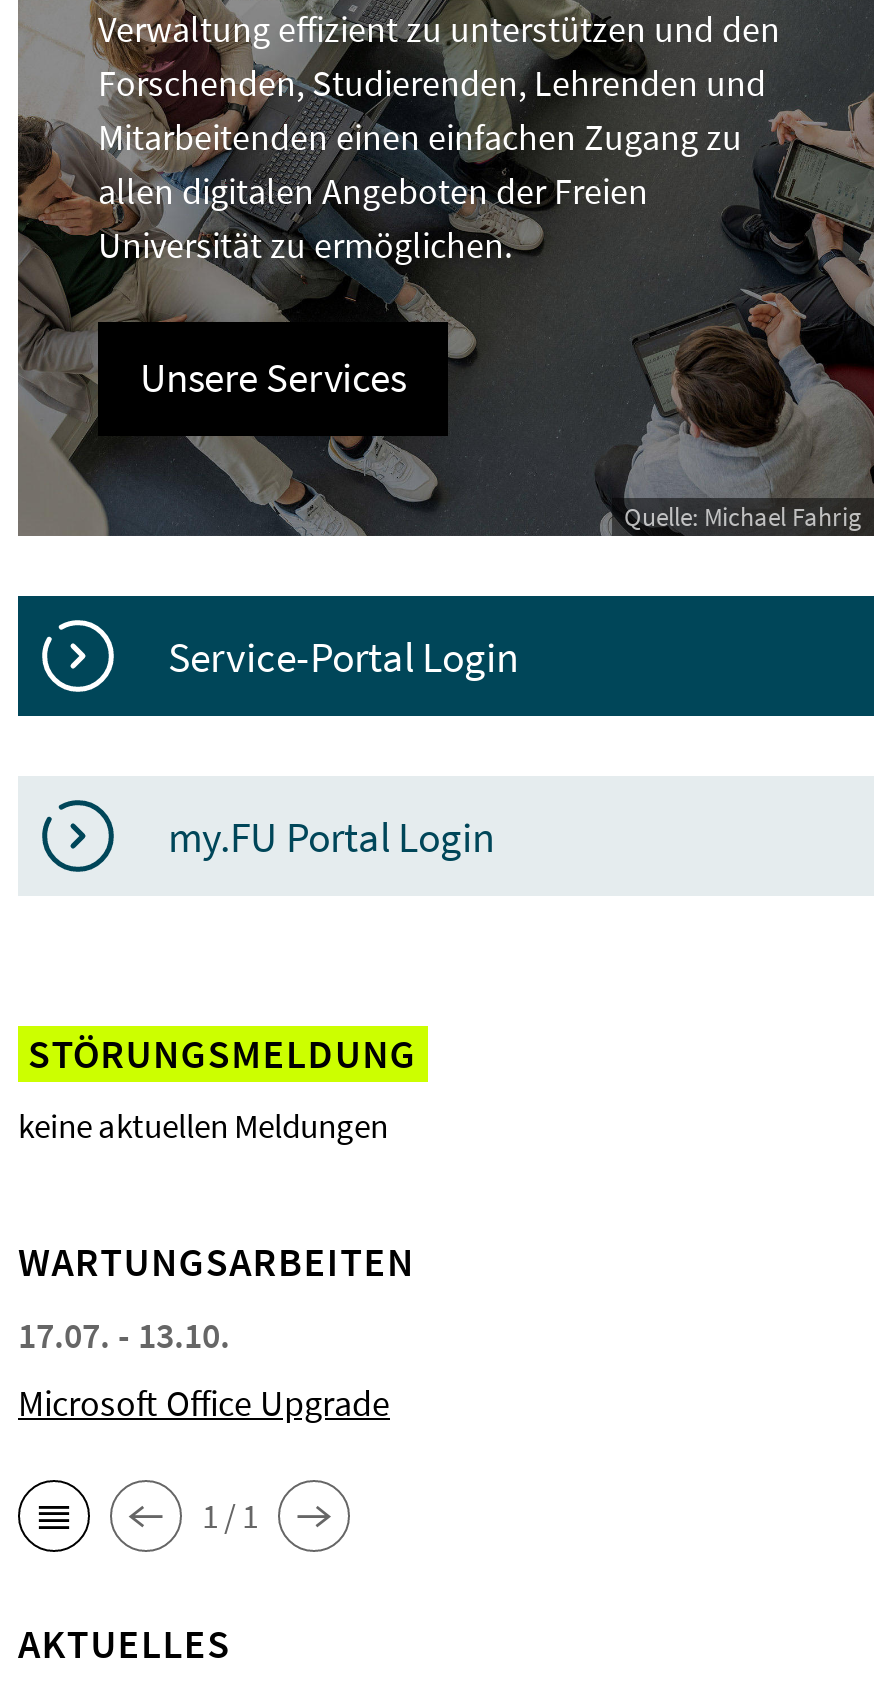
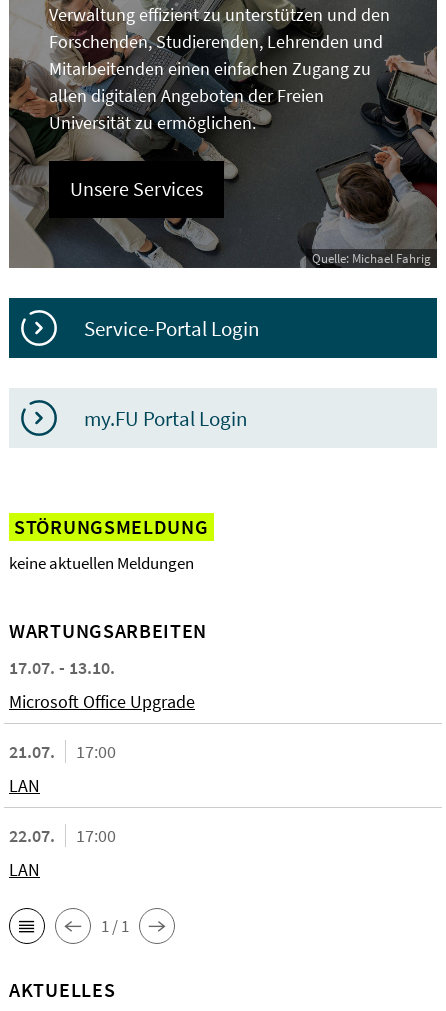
none -> [9,740,116,881] 21.07. | 17:00 | LAN | 22.07. | 17:00 | LAN

